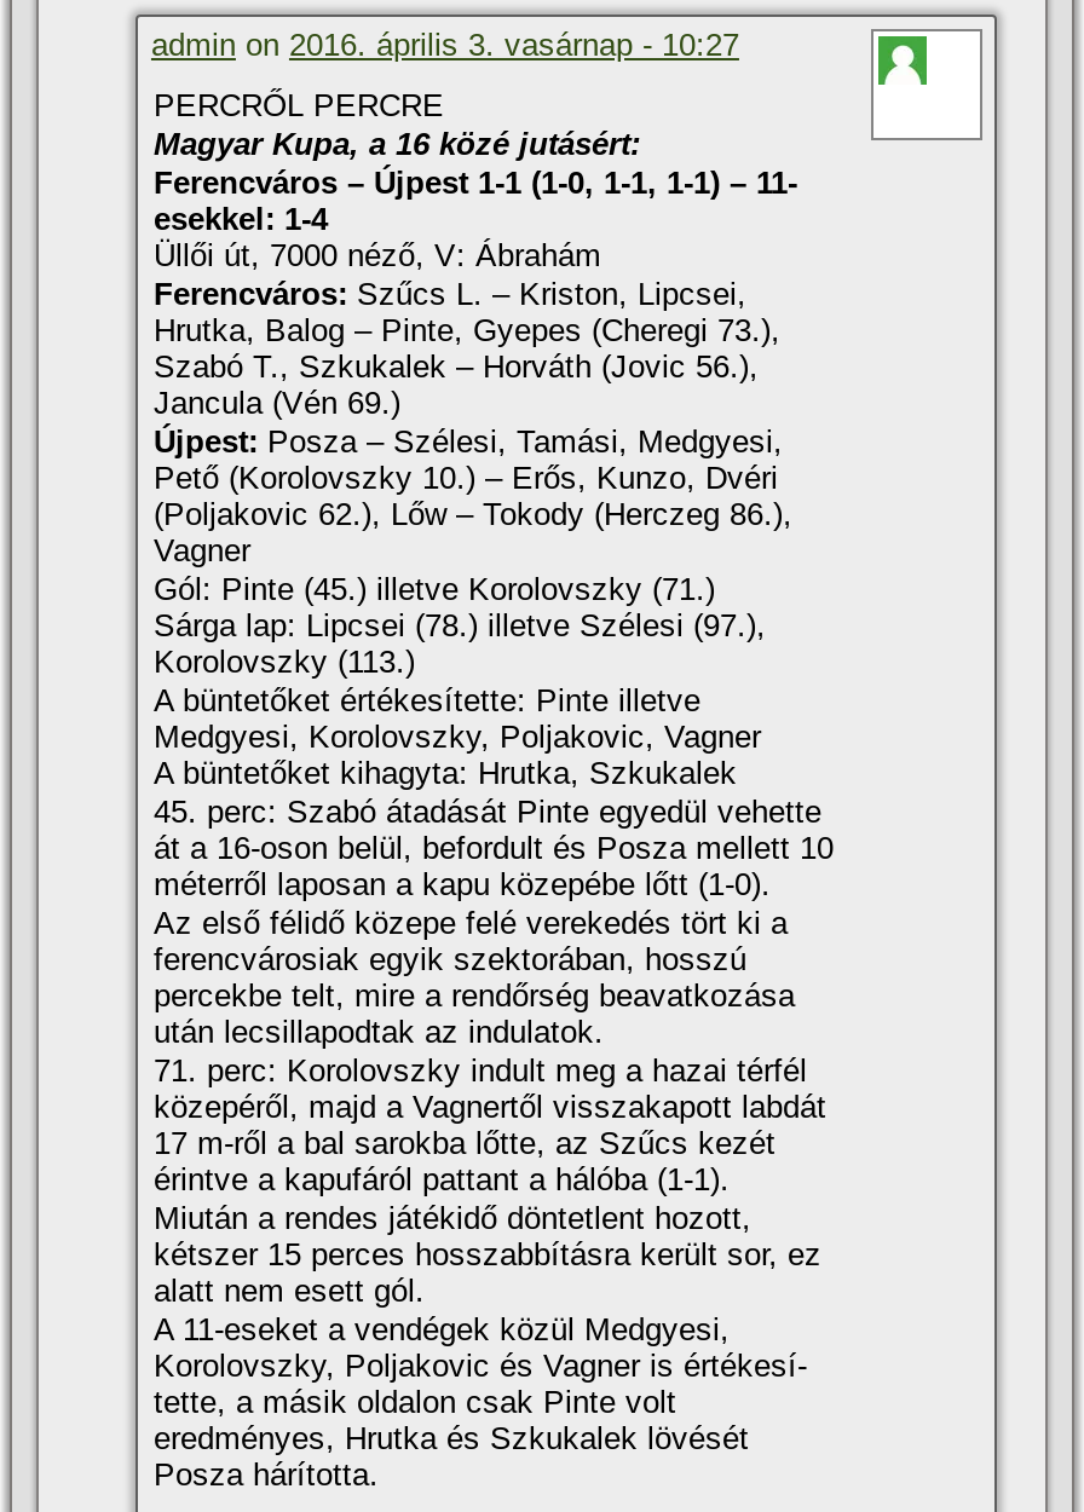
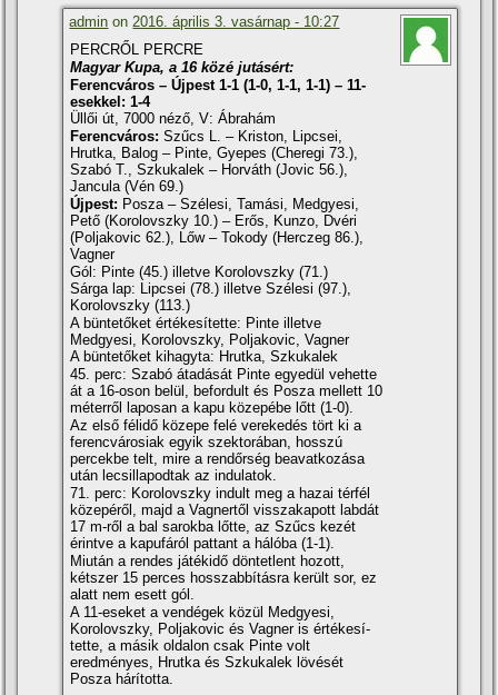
[876,34,978,135] [image] -> [402,17,449,63] [image]

